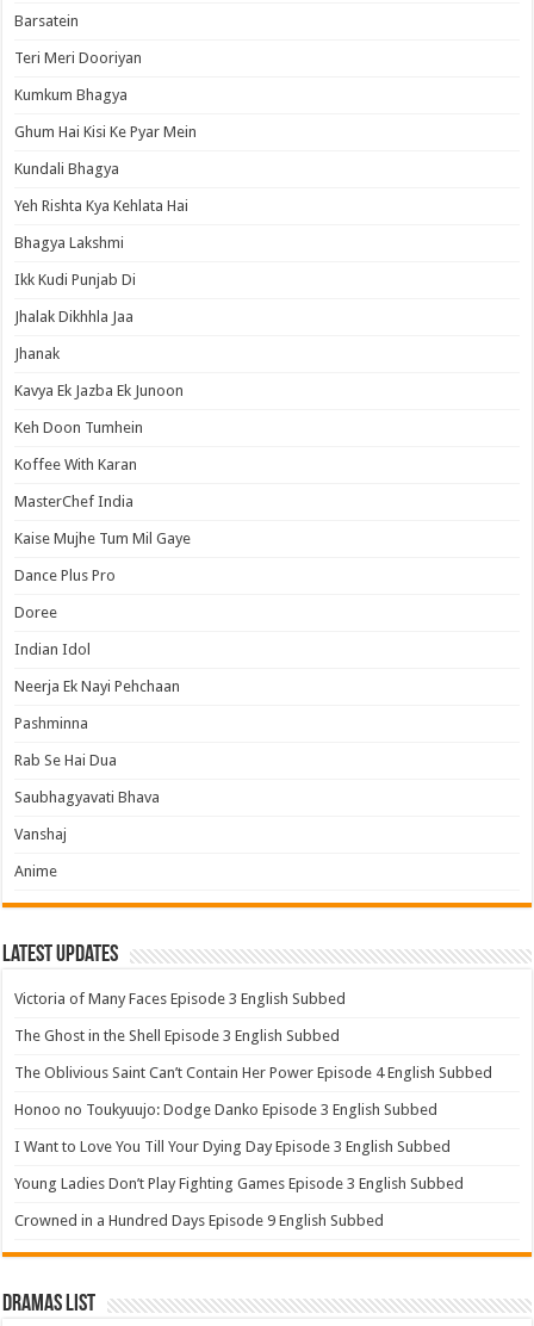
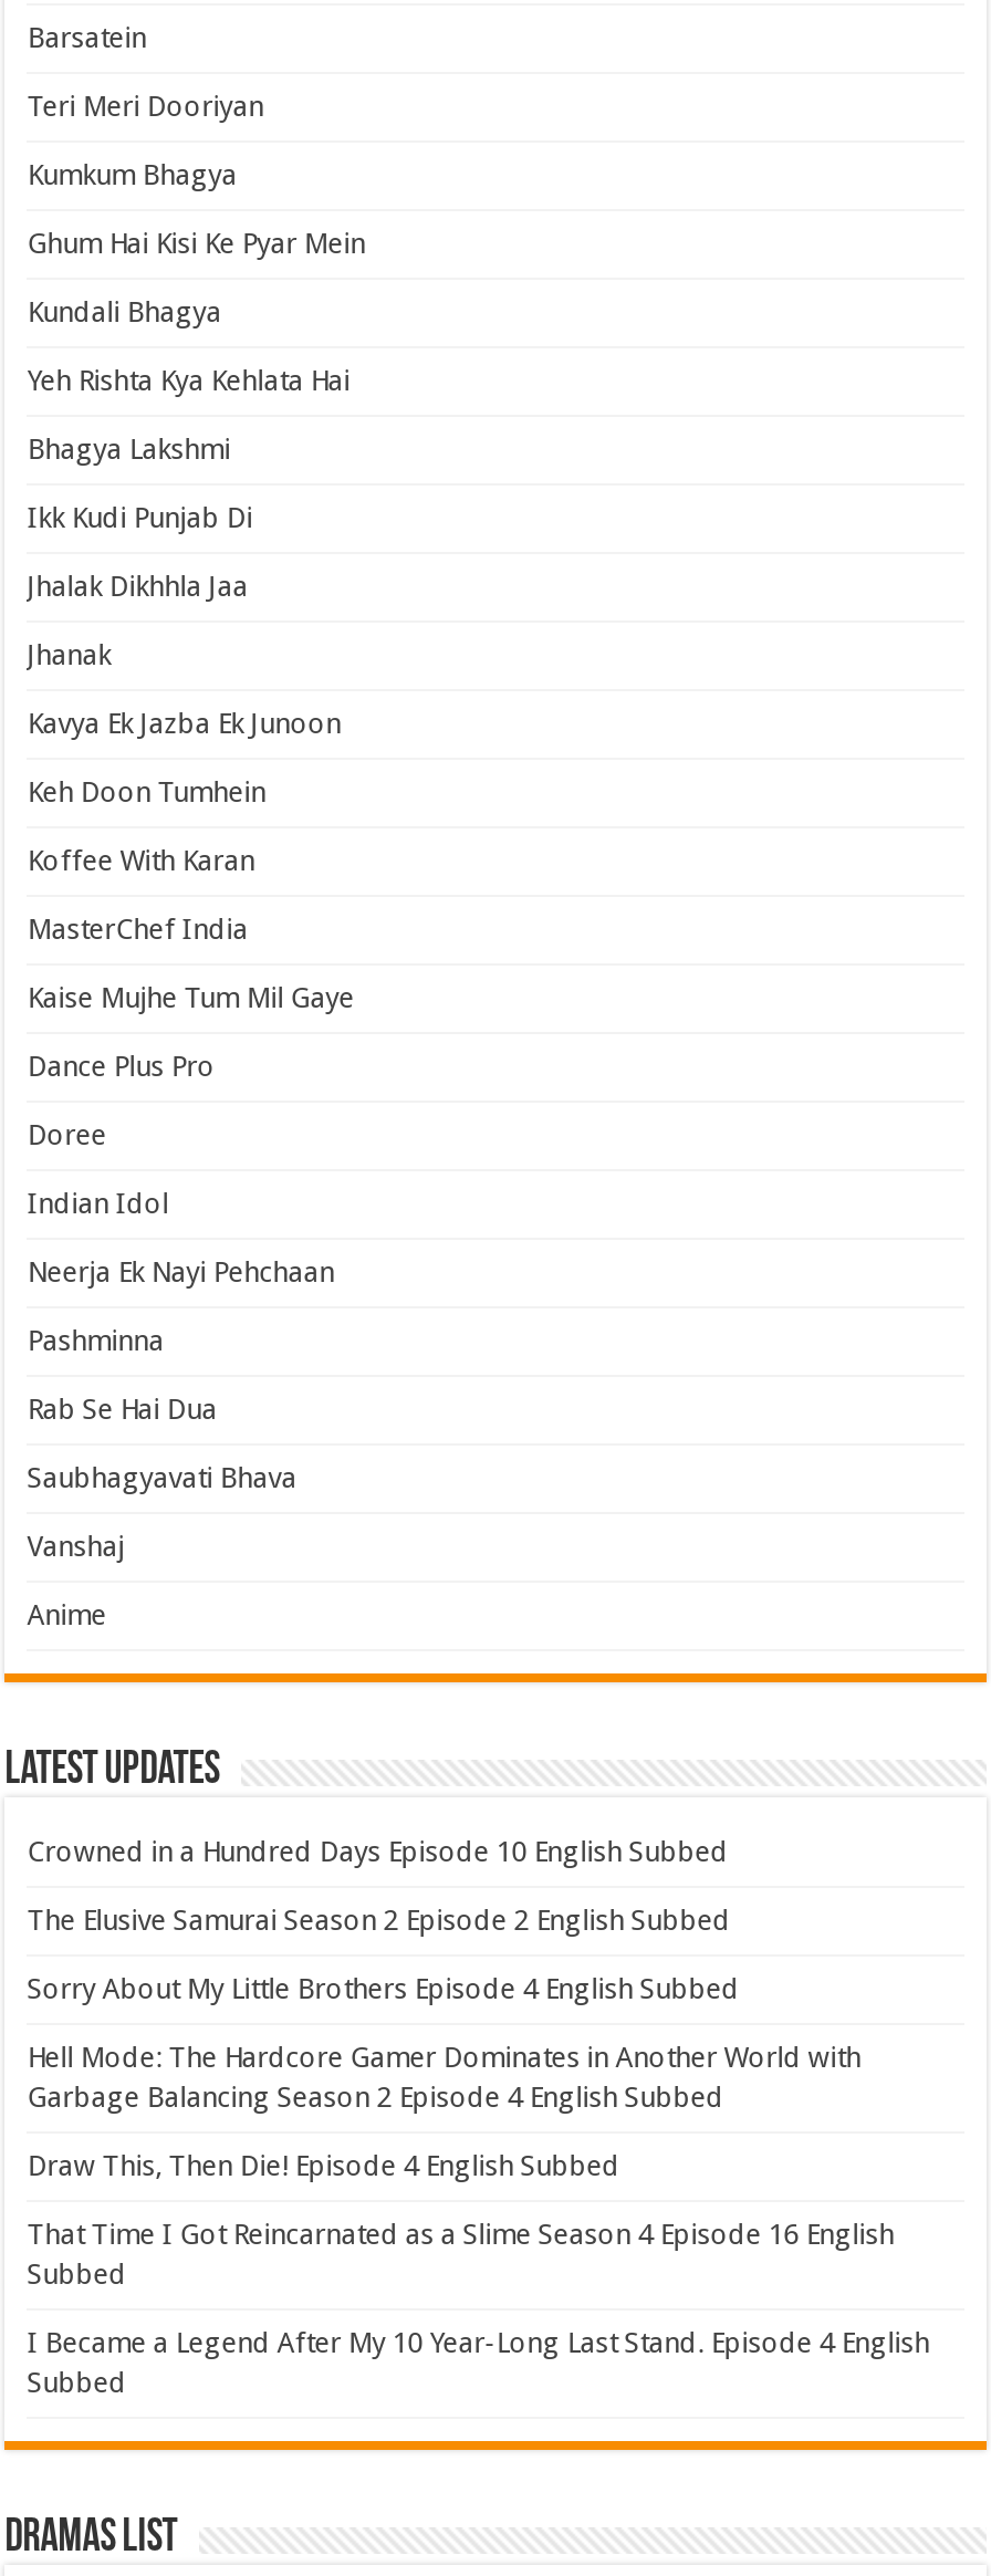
[15,990,346,1008] Victoria of Many Faces Episode 3 English Subbed -> [27,1835,728,1868] Crowned in a Hundred Days Episode 10 English Subbed
[15,1027,340,1045] The Ghost in the Shell Episode 3 English Subbed -> [27,1904,730,1937] The Elusive Samurai Season 2 Episode 2 English Subbed
[15,1064,493,1082] The Oblivious Saint Can’t Contain Her Power Episode 4 English Subbed -> [27,1972,739,2005] Sorry About My Little Brothers Episode 4 English Subbed
[15,1101,438,1119] Honoo no Toukyuujo: Dodge Danko Episode 3 English Subbed -> [27,2041,861,2114] Hell Mode: The Hardcore Gamer Dominates in Another World with | Garbage Balancing Season 2 Episode 4 English Subbed
[15,1138,451,1155] I Want to Love You Till Your Dying Day Episode 3 English Subbed -> [27,2149,620,2182] Draw This, Then Die! Episode 4 English Subbed
[15,1175,464,1192] Young Ladies Don’t Play Fighting Games Episode 3 English Subbed -> [27,2218,894,2291] That Time I Got Reincarnated as a Slime Season 4 Episode 16 English | Subbed
[15,1212,384,1229] Crowned in a Hundred Days Episode 9 English Subbed -> [27,2326,930,2399] I Became a Legend After My 10 Year-Long Last Stand. Episode 4 English | Subbed

